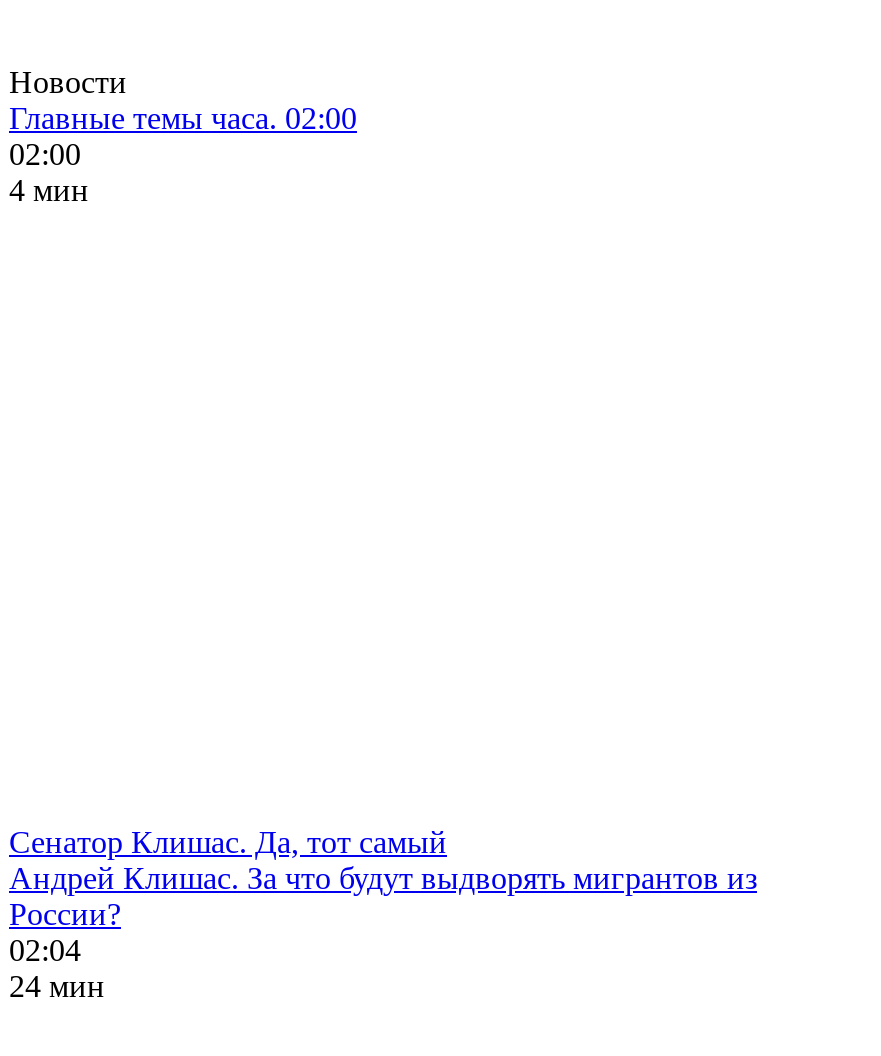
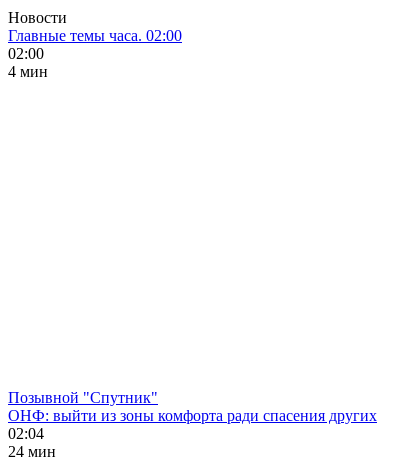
[9,825,757,931] Сенатор Клишас. Да, тот самый | Андрей Клишас. За что будут выдворять мигрантов из | России? -> [8,389,377,424] Позывной "Спутник" | ОНФ: выйти из зоны комфорта ради спасения других

